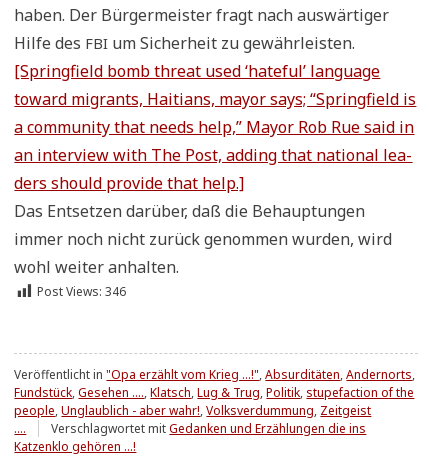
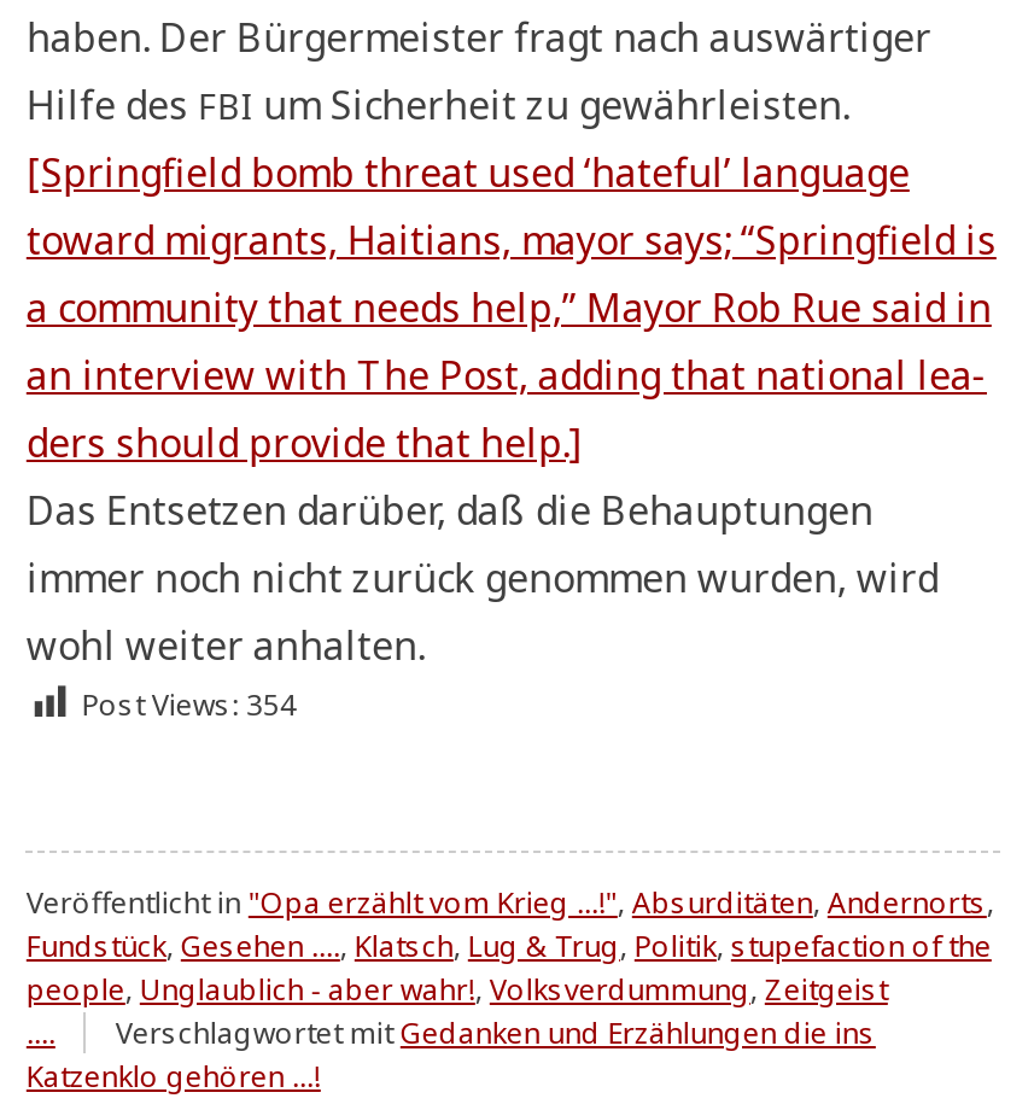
[37,283,126,300] Post Views: 346 -> [82,683,297,724] Post Views: 354

